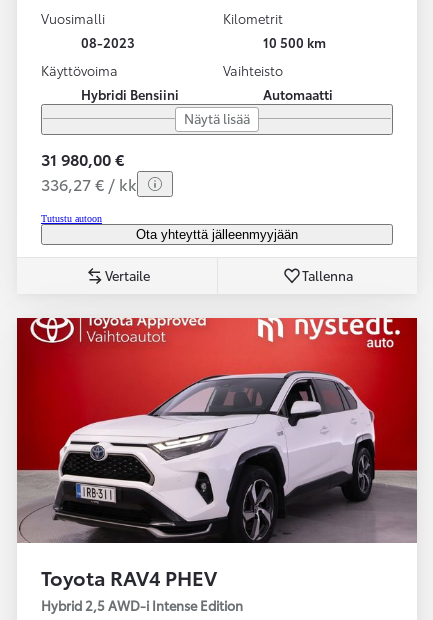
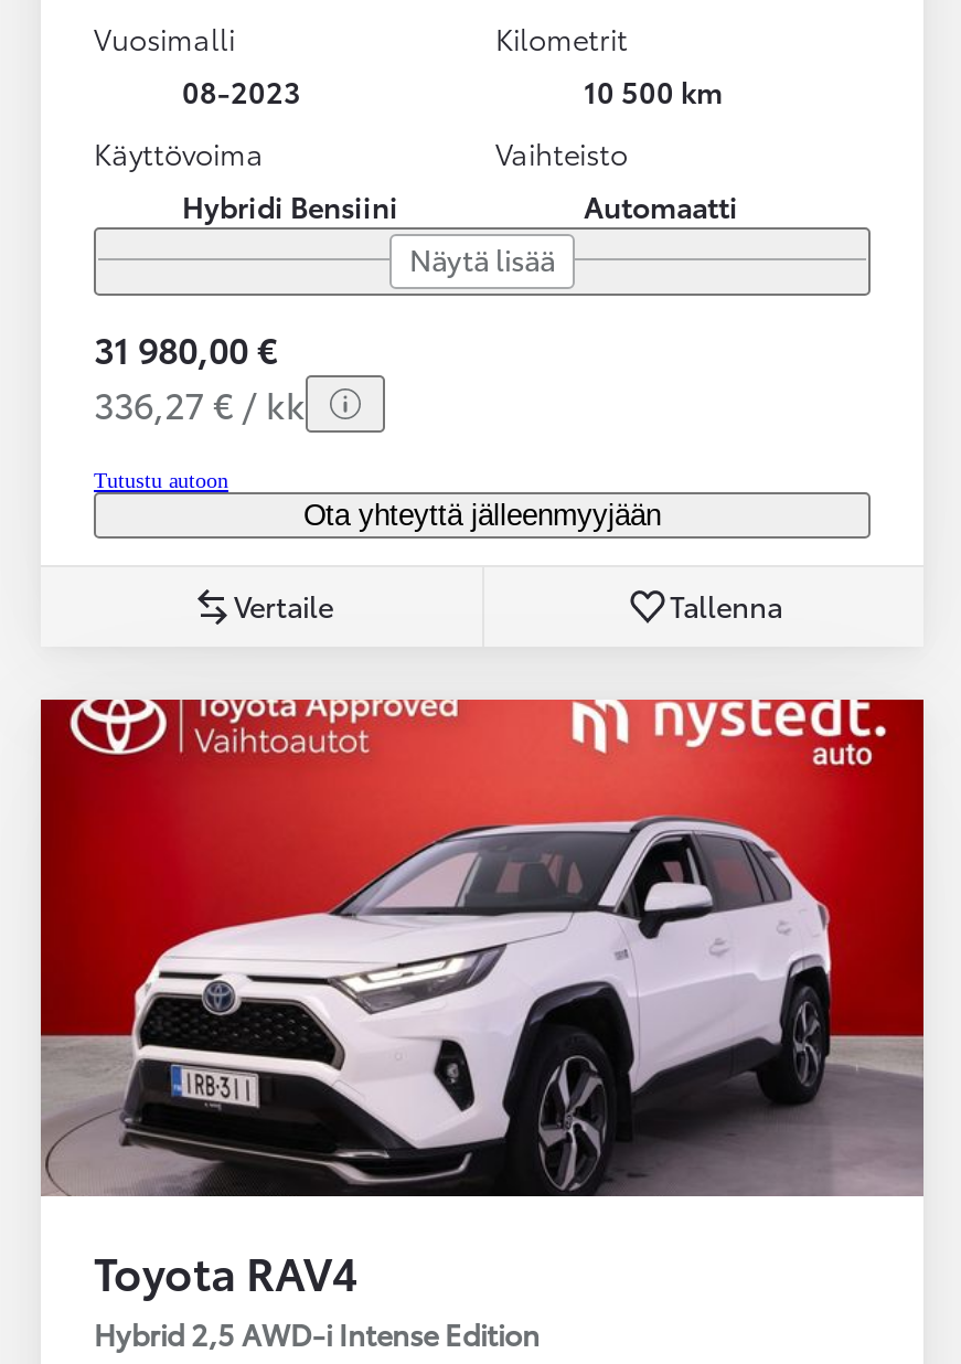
[41,563,217,591] Toyota RAV4 PHEV -> [94,1240,359,1302] Toyota RAV4

